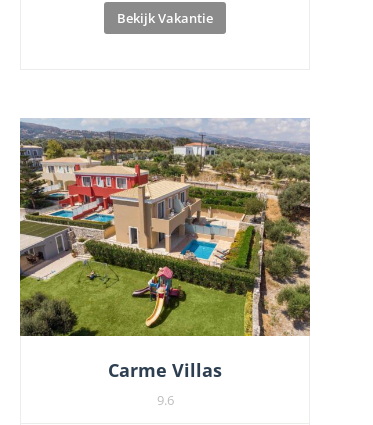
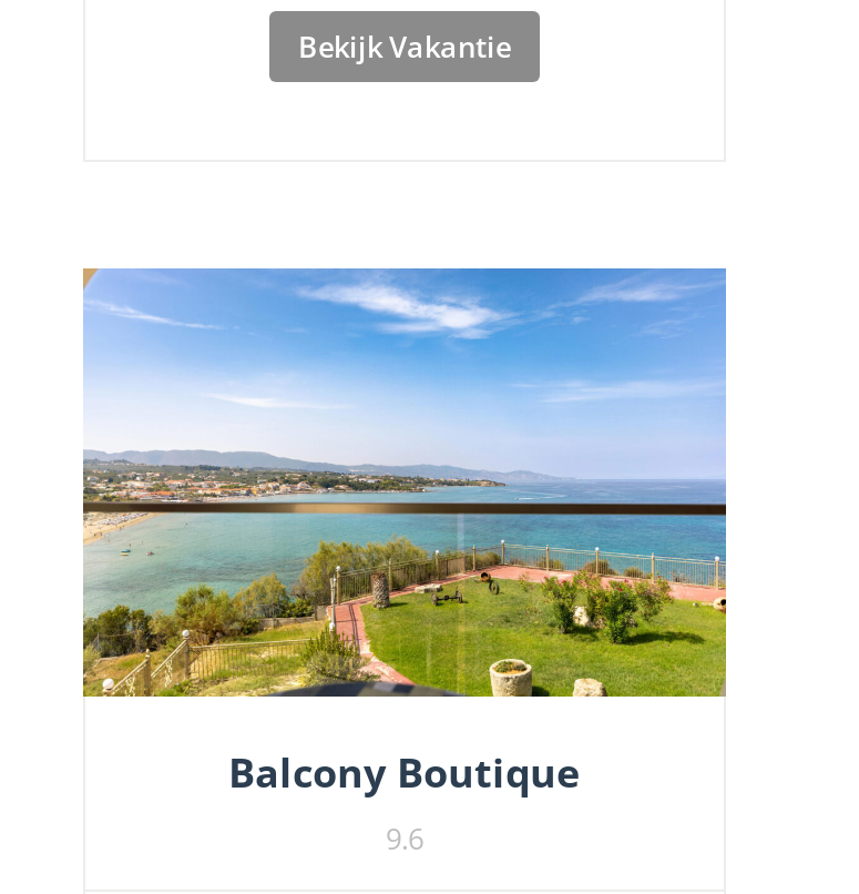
[19,118,311,381] [image] | Carme Villas -> [83,268,728,800] [image] | Balcony Boutique

